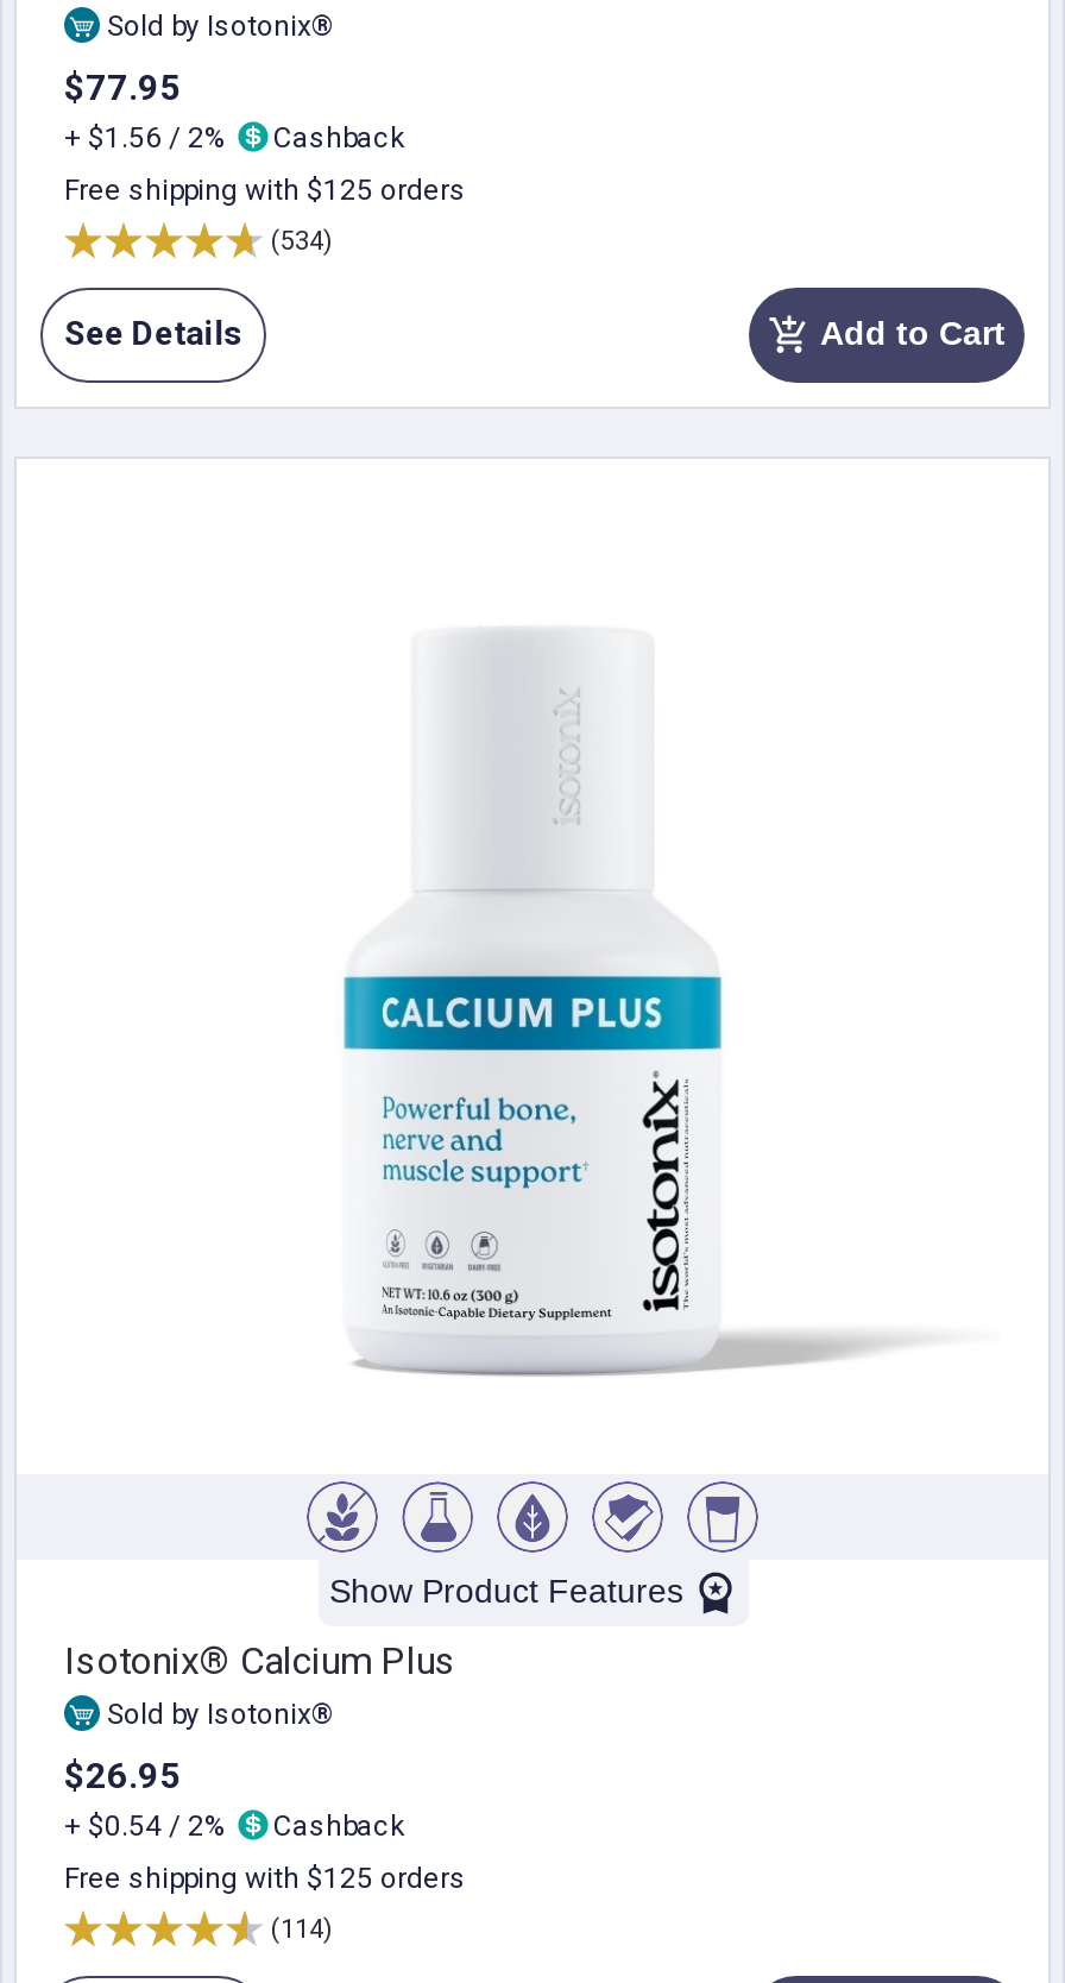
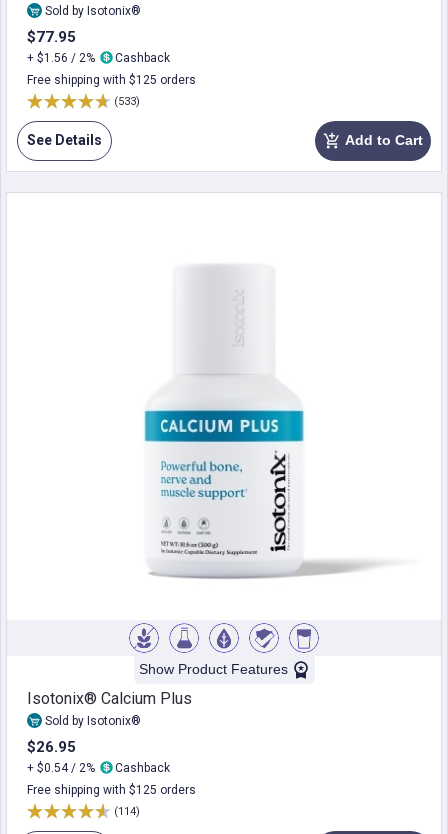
[271,225,333,256] (534) -> [114,95,140,108] (533)

